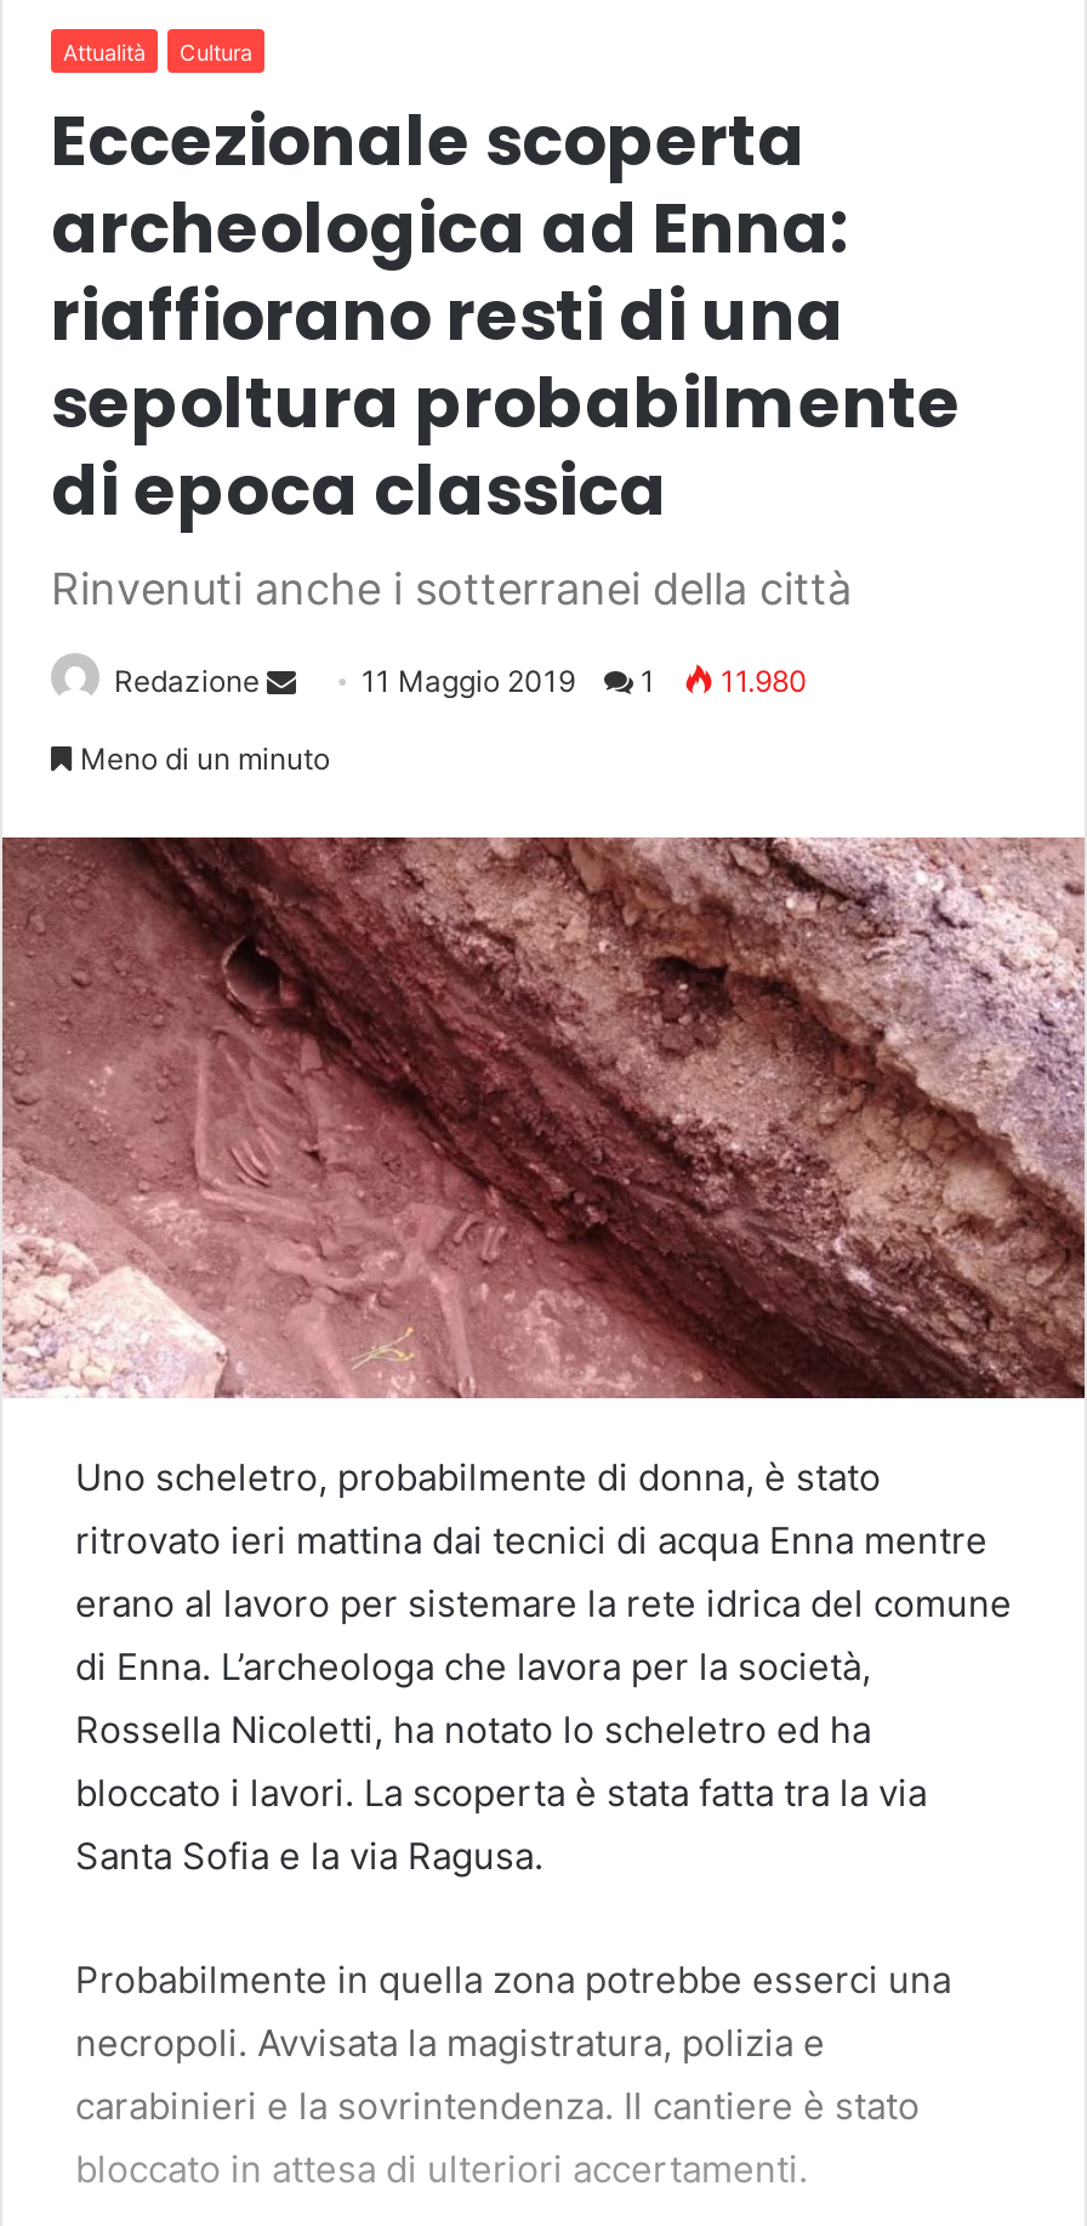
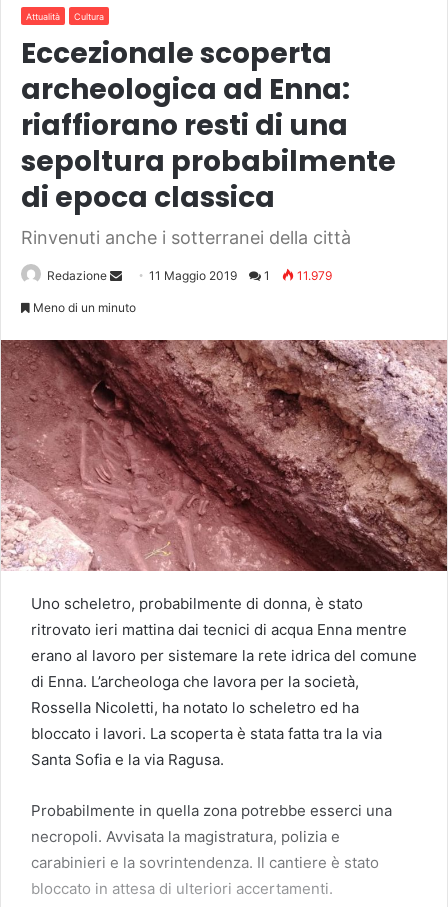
[713,662,808,699] 11.980 -> [294,268,332,283] 11.979

